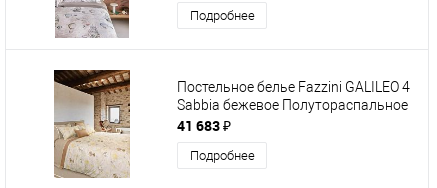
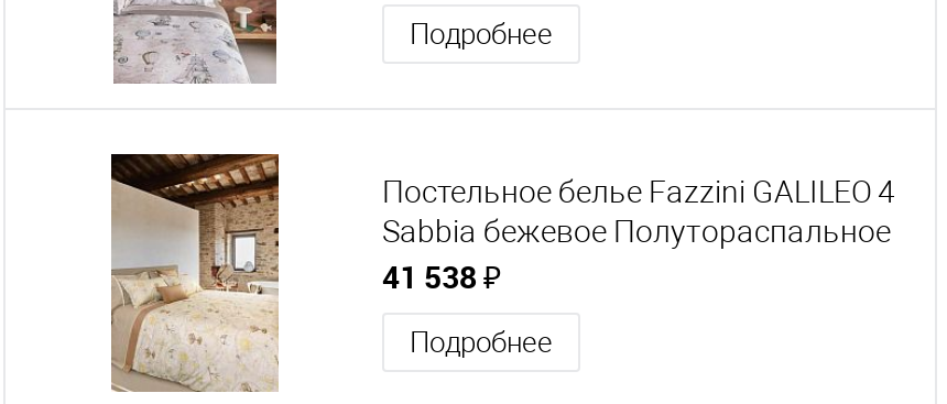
[177,116,231,135] 41 683 ₽ -> [382,255,501,297] 41 538 ₽

